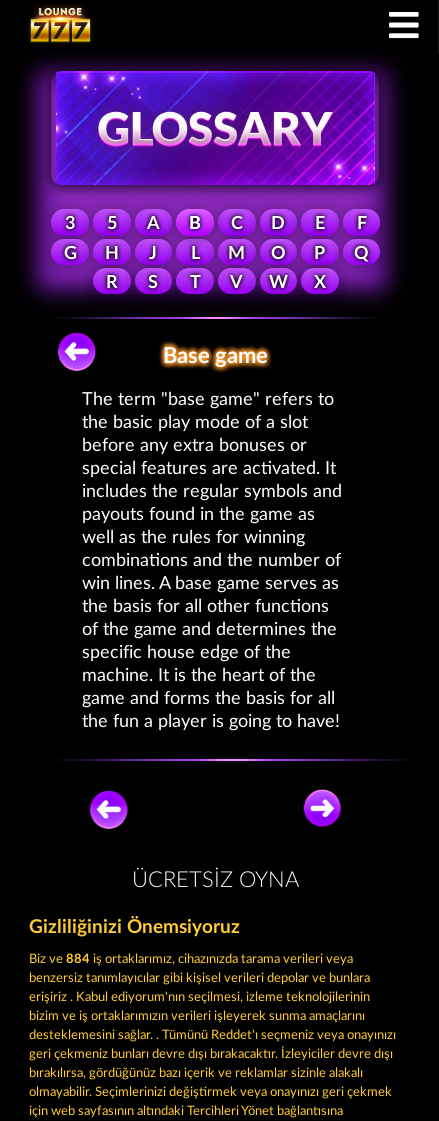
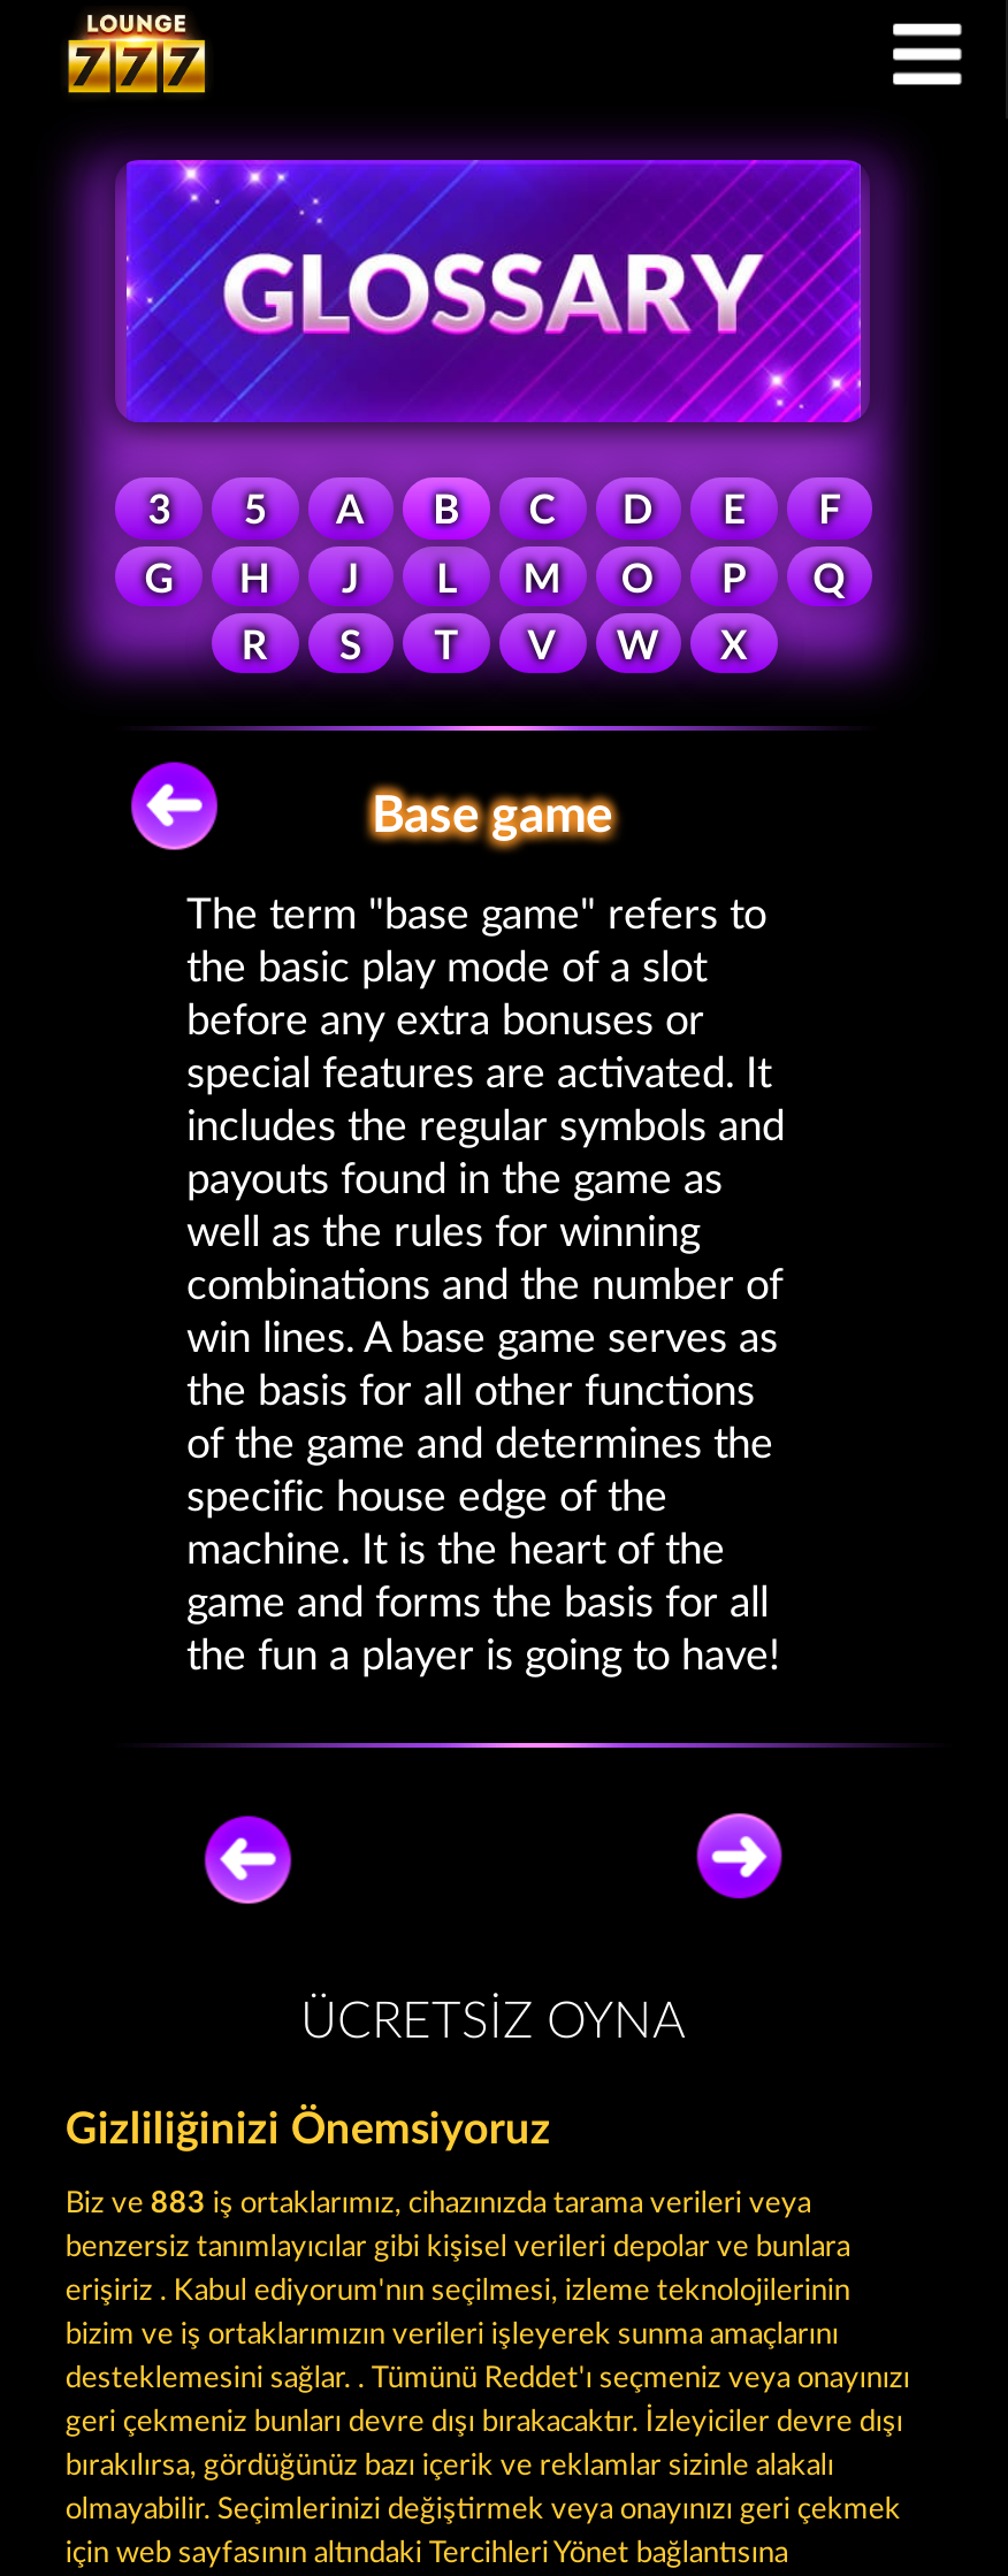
[29,953,353,966] Biz ve 884 iş ortaklarımız, cihazınızda tarama verileri veya -> [65,2189,811,2219] Biz ve 883 iş ortaklarımız, cihazınızda tarama verileri veya

